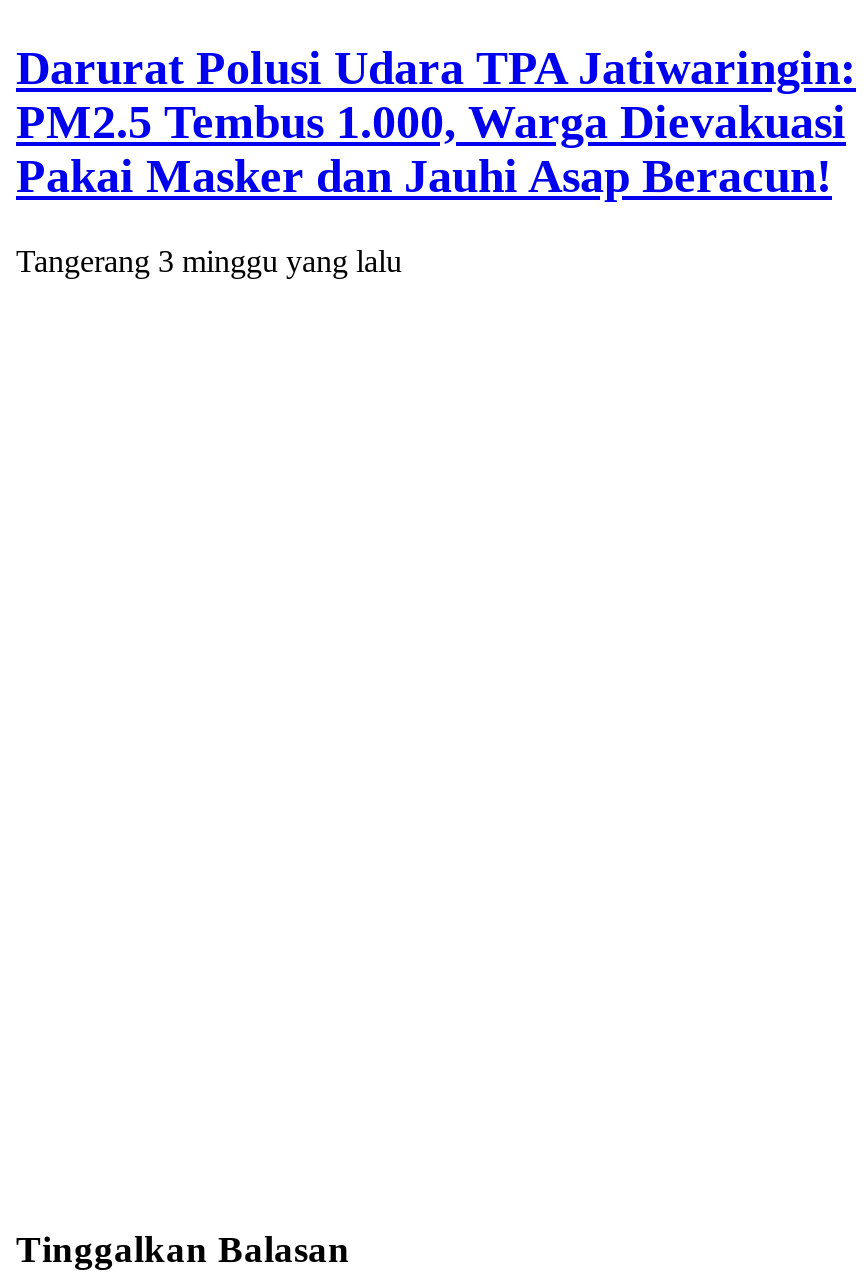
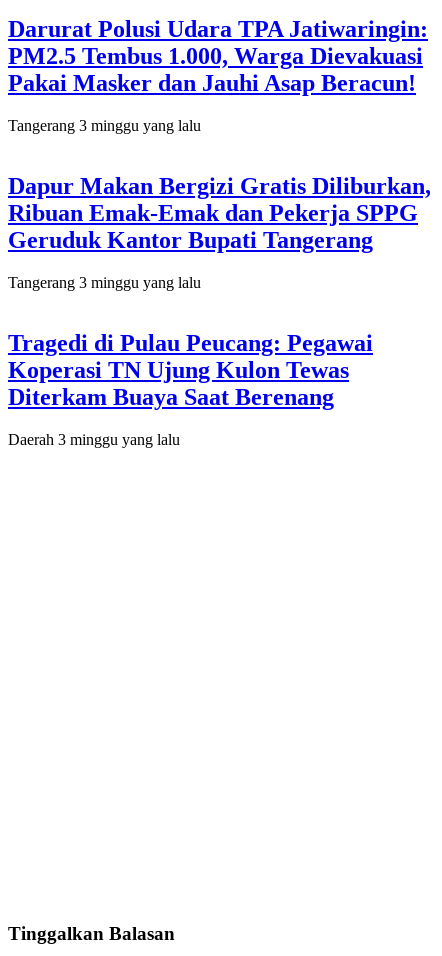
none -> [8,173,431,448] Dapur Makan Bergizi Gratis Diliburkan, | Ribuan Emak-Emak dan Pekerja SPPG | Geruduk Kantor Bupati Tangerang | Tangerang 3 minggu yang lalu | Tragedi di Pulau Peucang: Pegawai | Koperasi TN Ujung Kulon Tewas | Diterkam Buaya Saat Berenang | Daerah 3 minggu yang lalu

